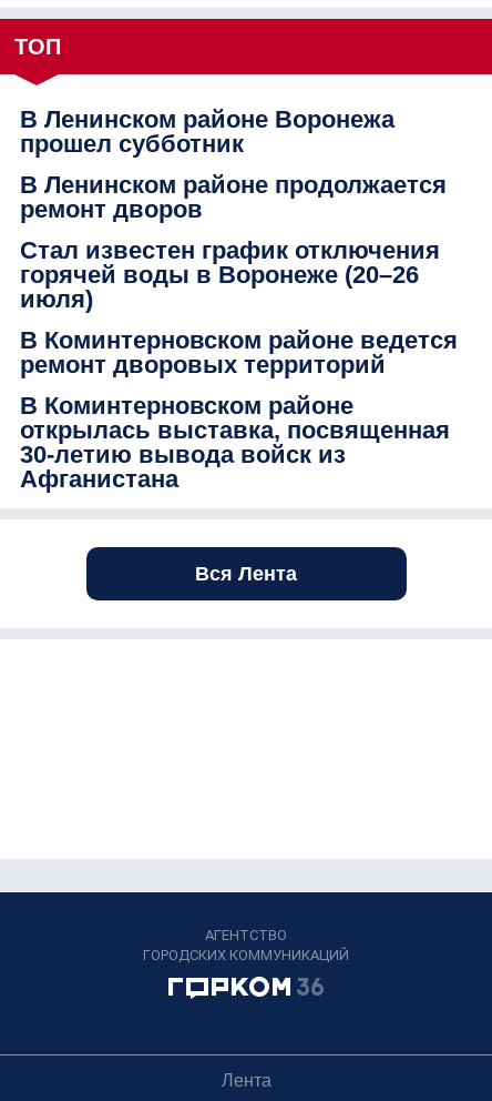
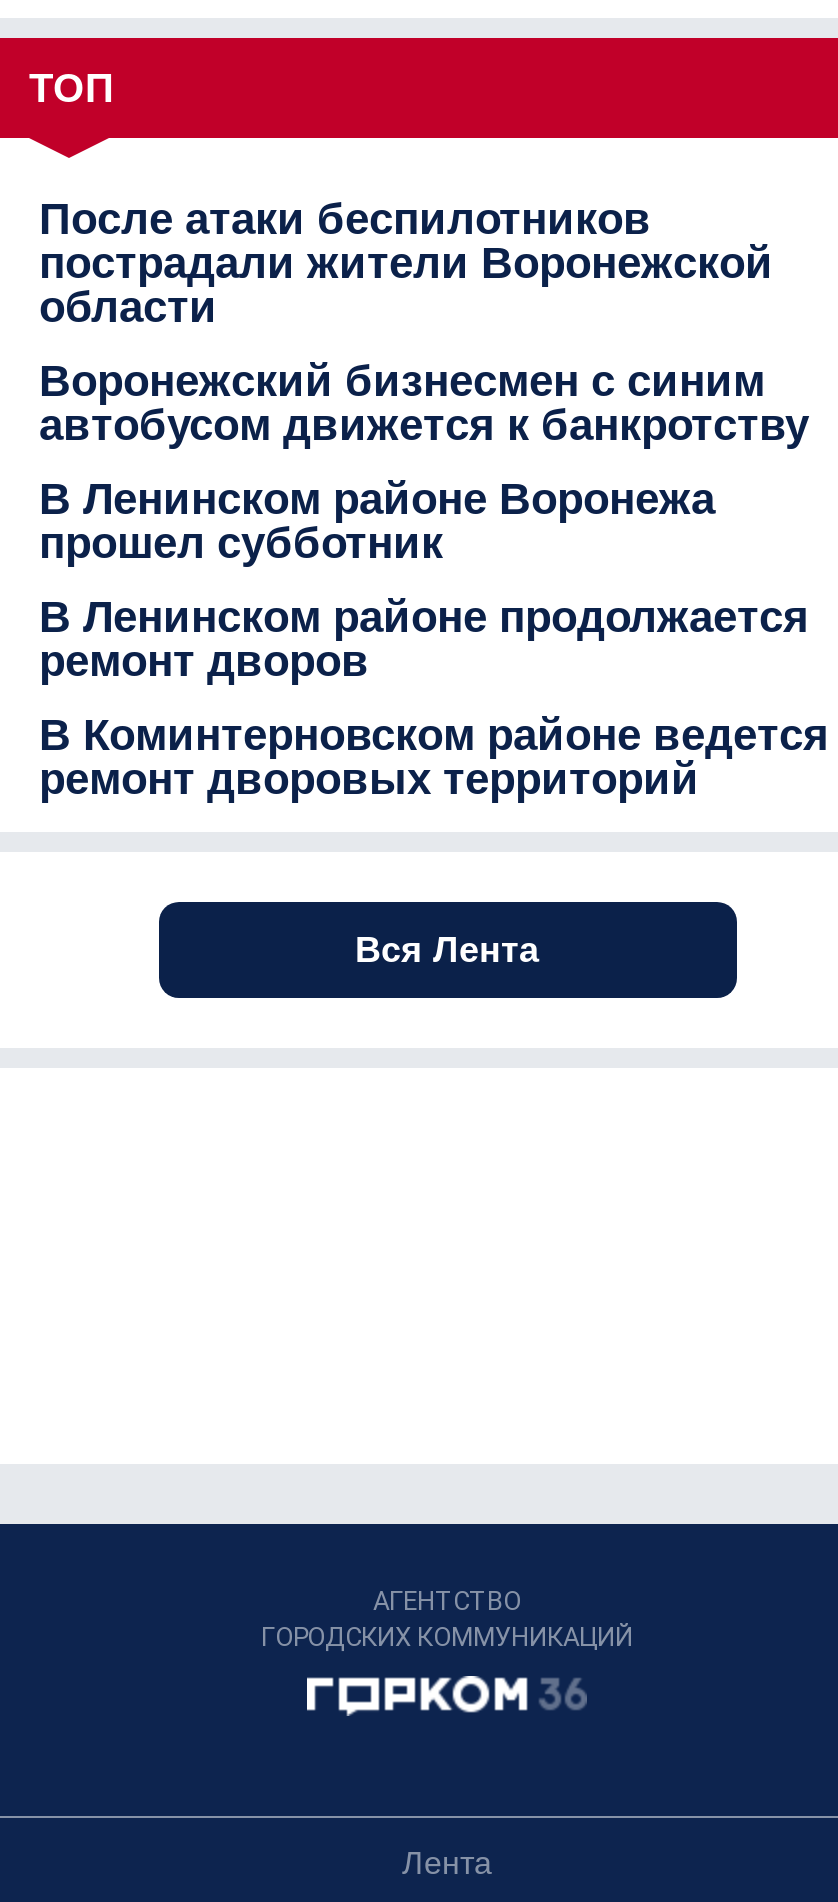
none -> [39,194,809,450] После атаки беспилотников | пострадали жители Воронежской | области | Воронежский бизнесмен с синим | автобусом движется к банкротству
moved [20,106,447,223] -> [39,474,809,686]: В Ленинском районе Воронежа | прошел субботник | В Ленинском районе продолжается | ремонт дворов
[20,237,440,313] Стал известен график отключения | горячей воды в Воронеже (20–26 | июля) -> none
moved [20,326,458,379] -> [39,710,829,804]: В Коминтерновском районе ведется | ремонт дворовых территорий
[20,392,450,493] В Коминтерновском районе | открылась выставка, посвященная | 30-летию вывода войск из | Афганистана -> none

